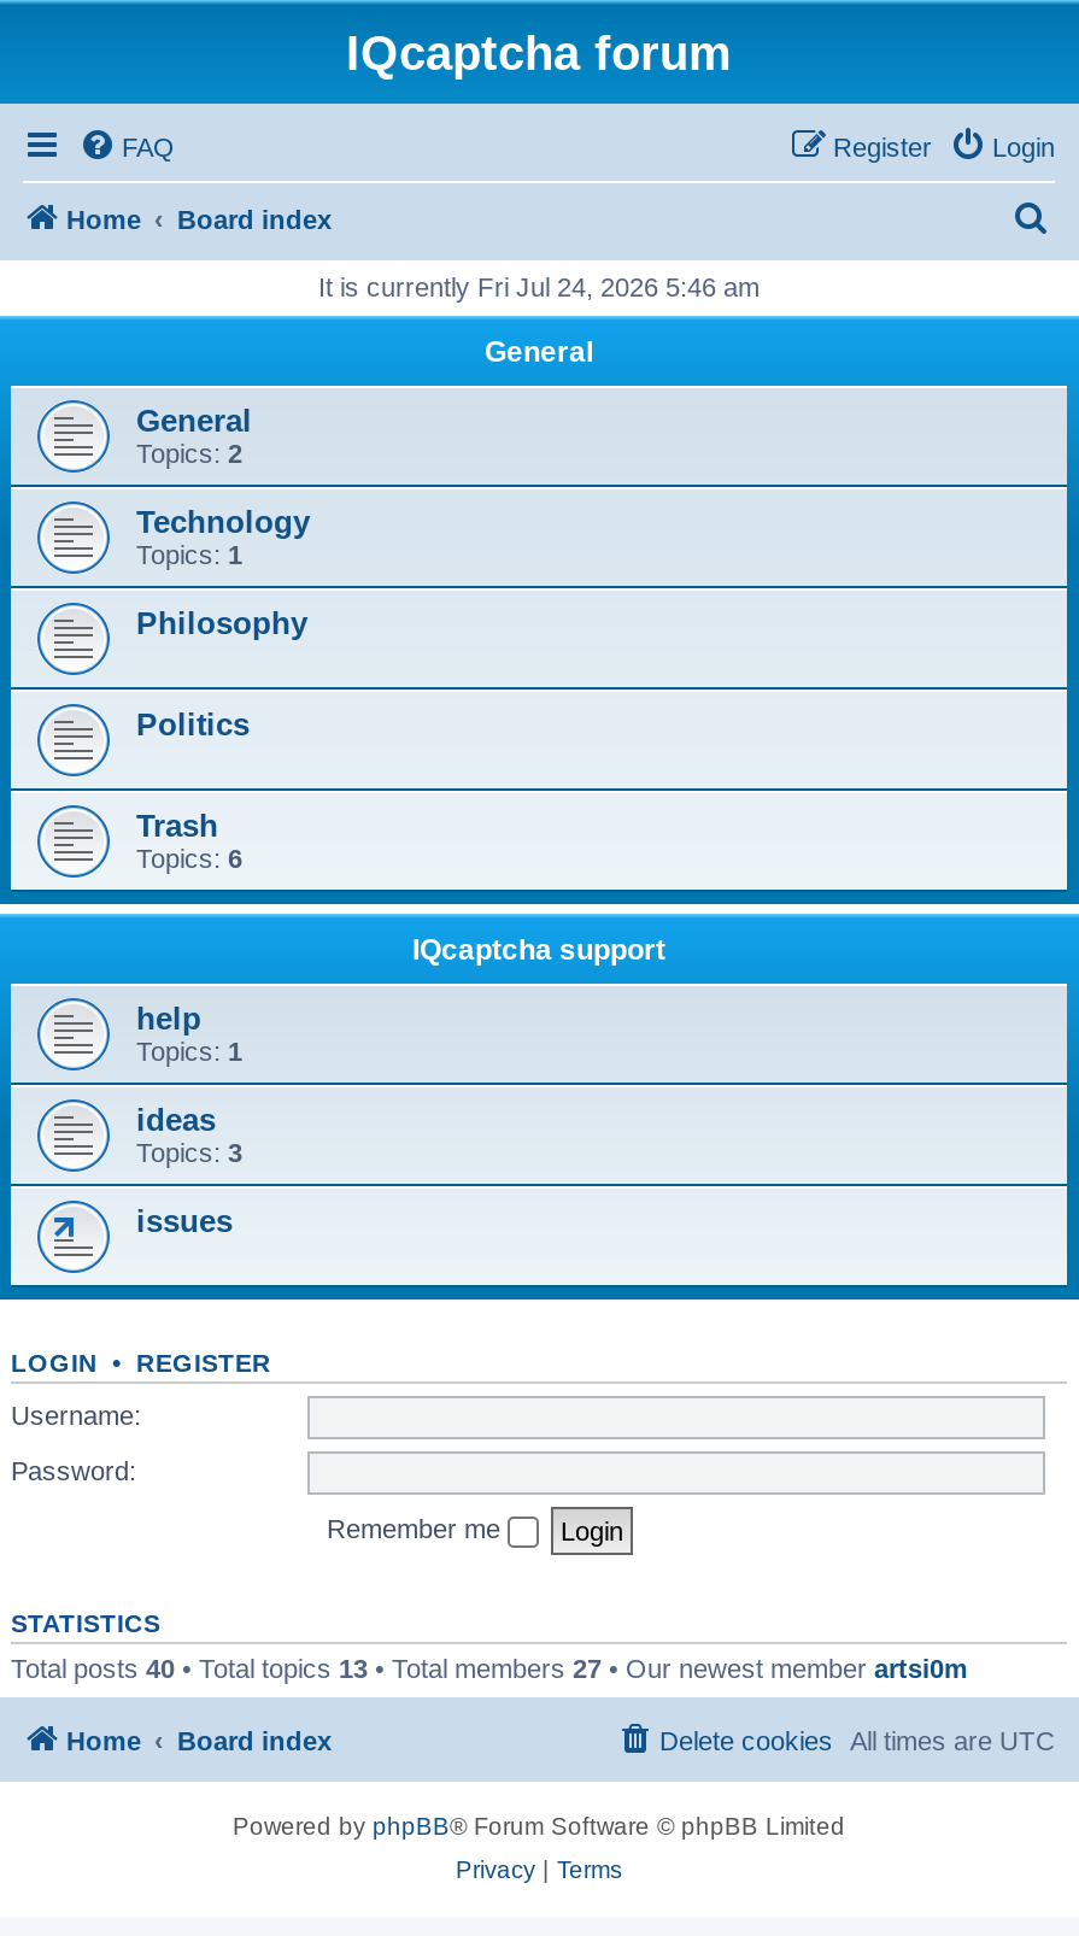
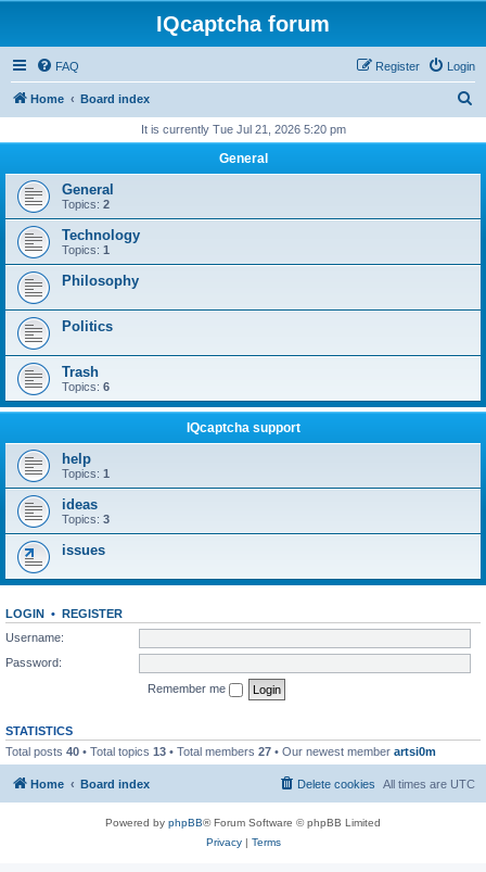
[318,272,760,301] It is currently Fri Jul 24, 2026 5:46 am -> [140,123,346,136] It is currently Tue Jul 21, 2026 5:20 pm

